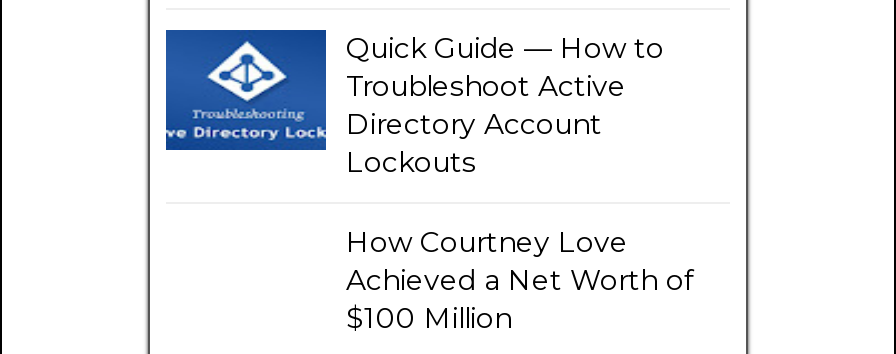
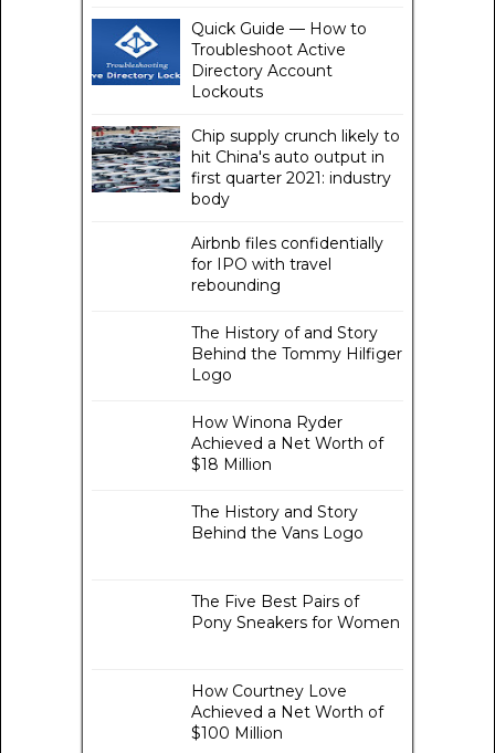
none -> [91,125,402,633] [image] | Chip supply crunch likely to | hit China's auto output in | first quarter 2021: industry | body | Airbnb files confidentially | for IPO with travel | rebounding | The History of and Story | Behind the Tommy Hilfiger | Logo | How Winona Ryder | Achieved a Net Worth of | $18 Million | The History and Story | Behind the Vans Logo | The Five Best Pairs of | Pony Sneakers for Women

